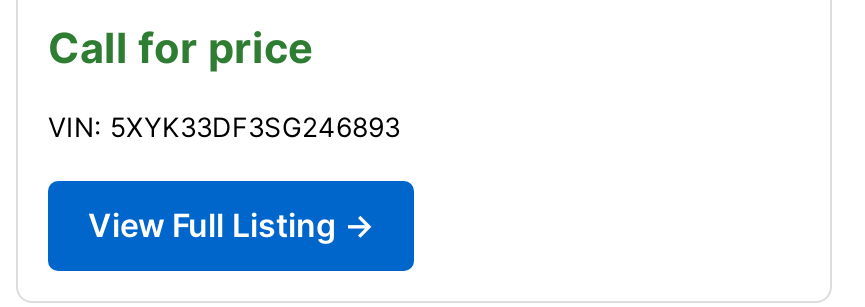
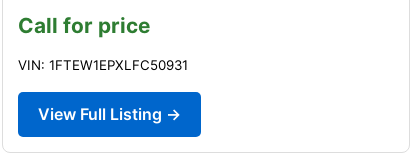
[48,111,400,143] VIN: 5XYK33DF3SG246893 -> [18,57,188,73] VIN: 1FTEW1EPXLFC50931

